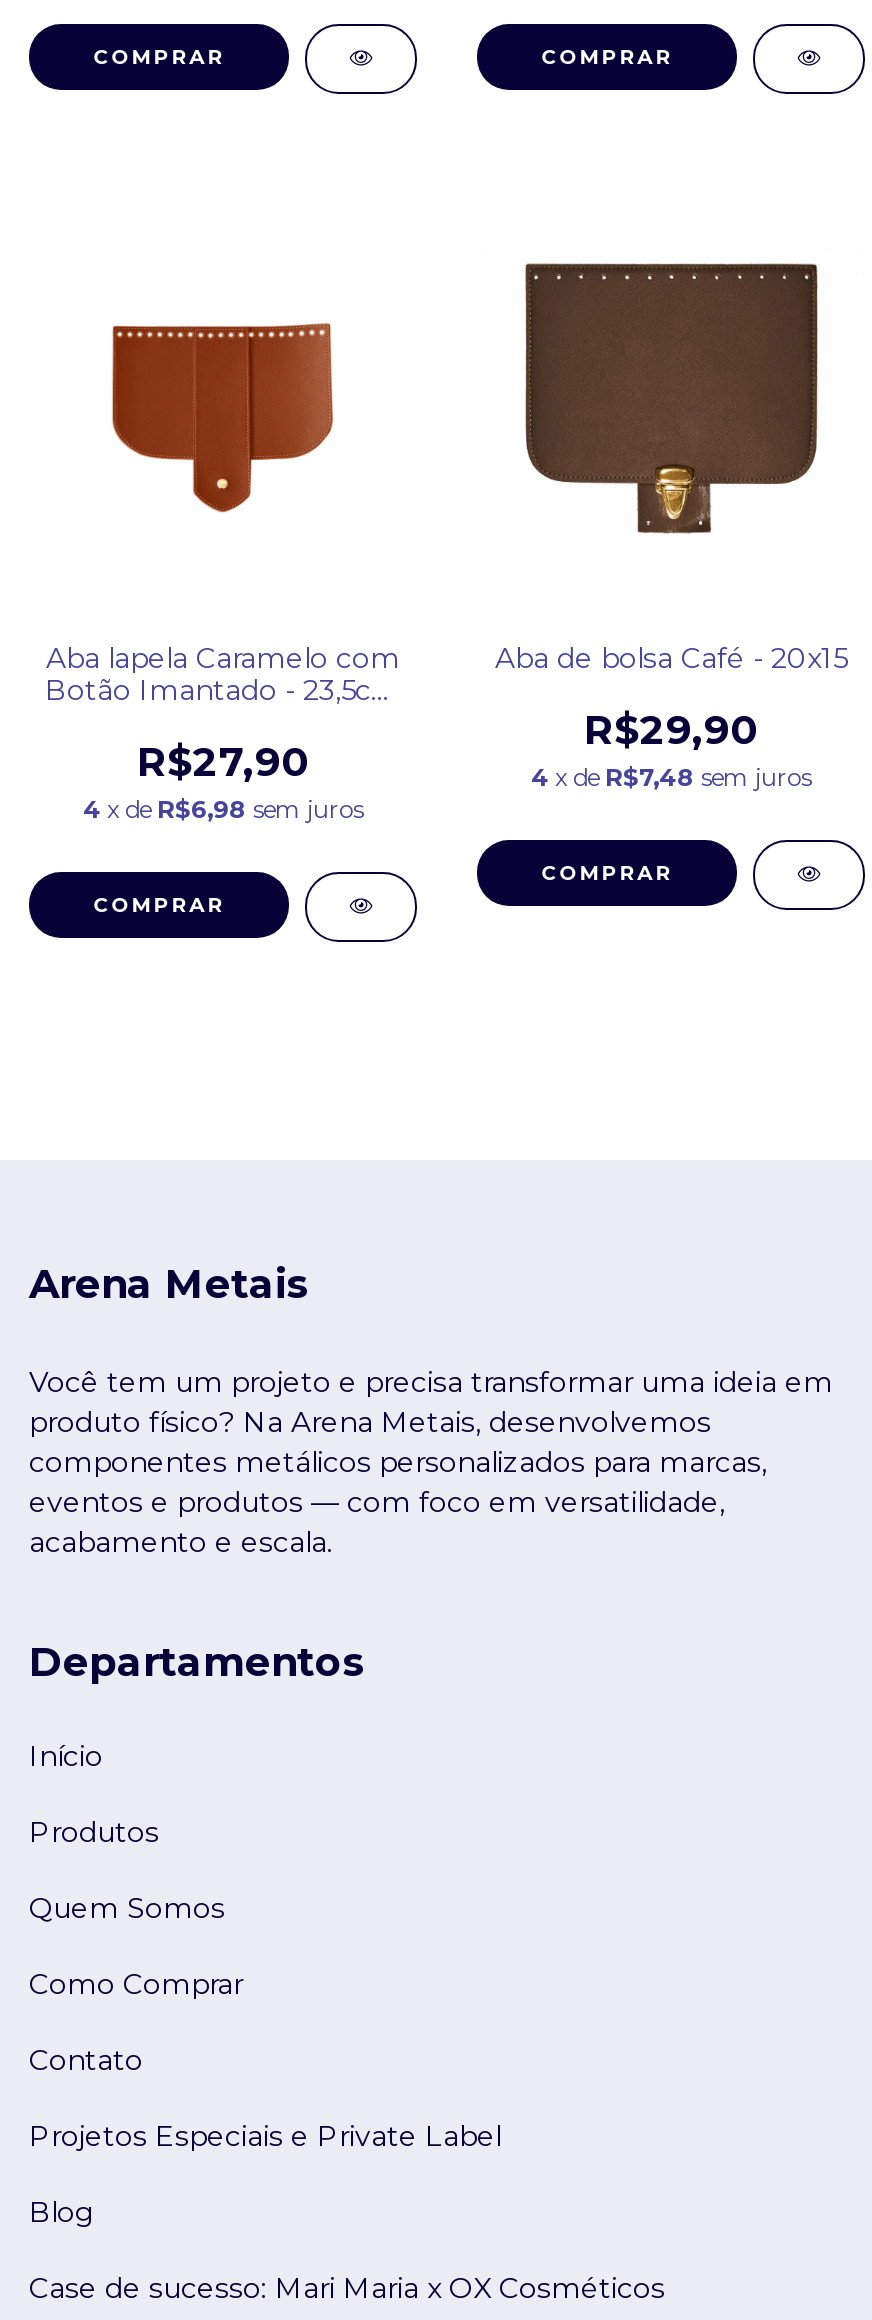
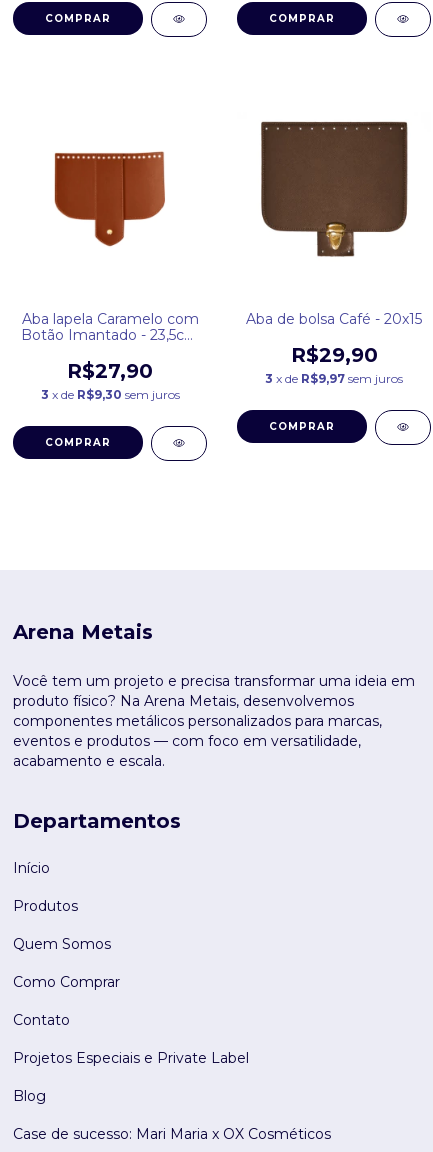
[531,762,811,792] 4 x de R$7,48 sem juros -> [265,371,403,386] 3 x de R$9,97 sem juros
[83,794,363,824] 4 x de R$6,98 sem juros -> [40,387,179,402] 3 x de R$9,30 sem juros

